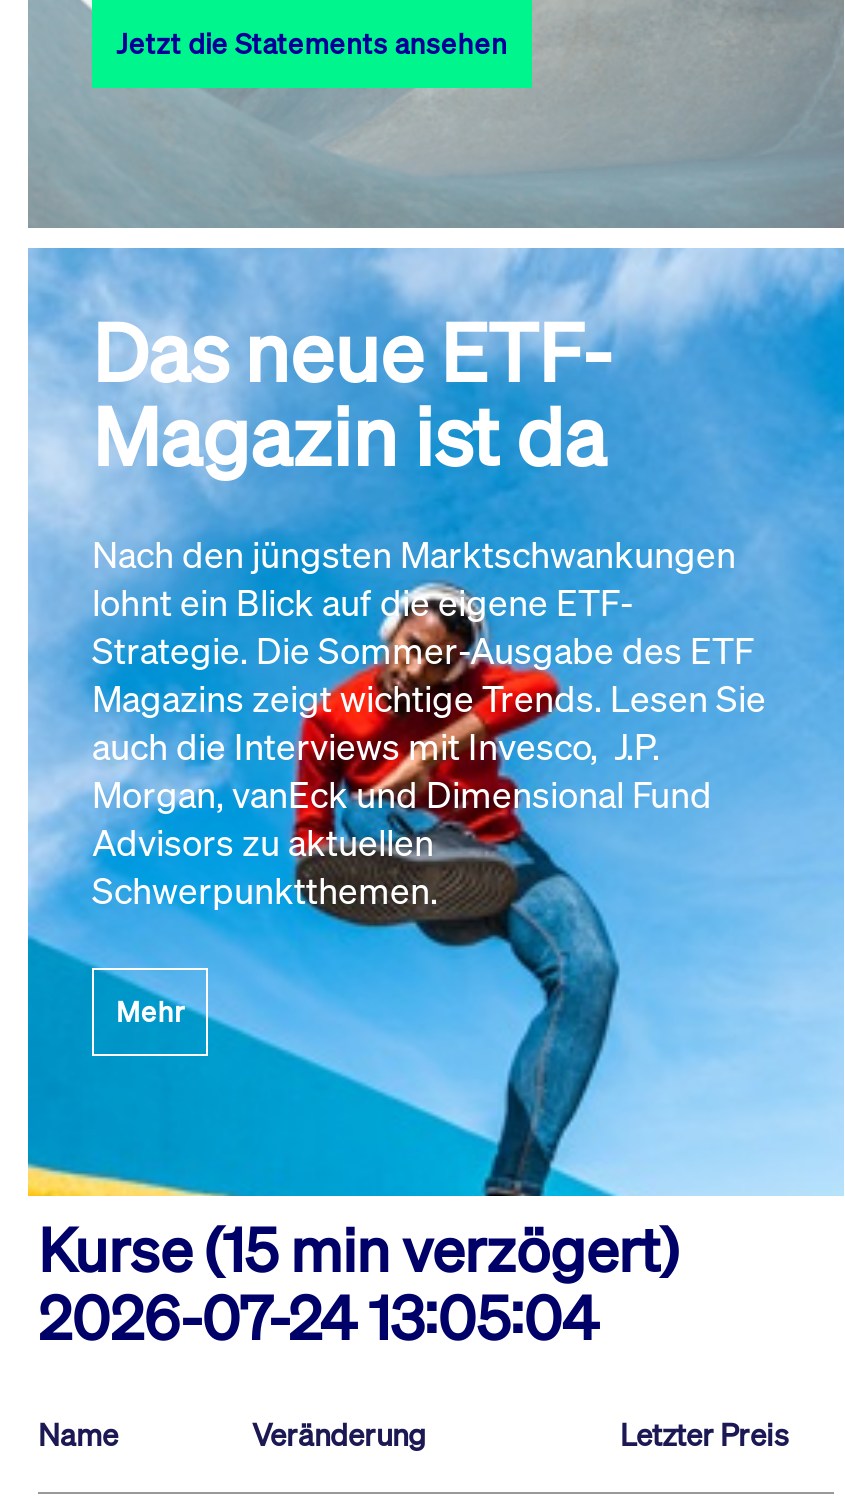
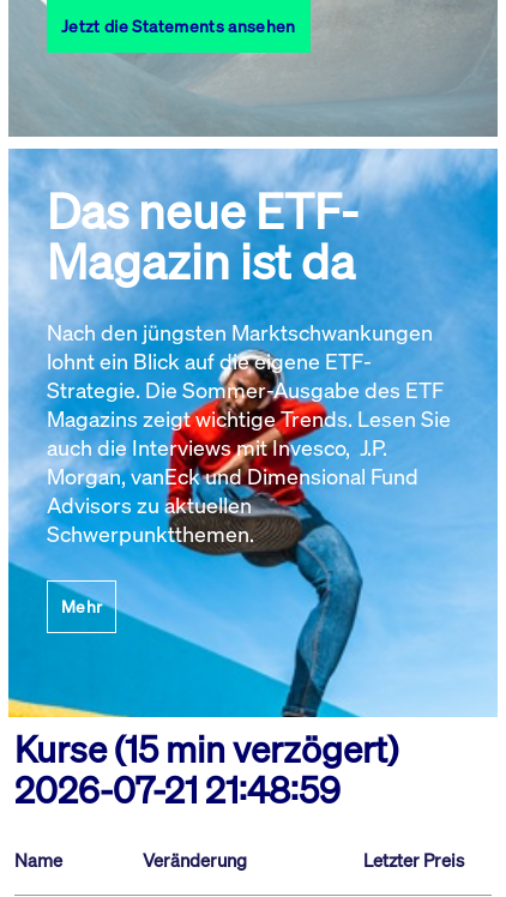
[38,1278,598,1358] 2026-07-24 13:05:04 -> [14,766,341,814] 2026-07-21 21:48:59

